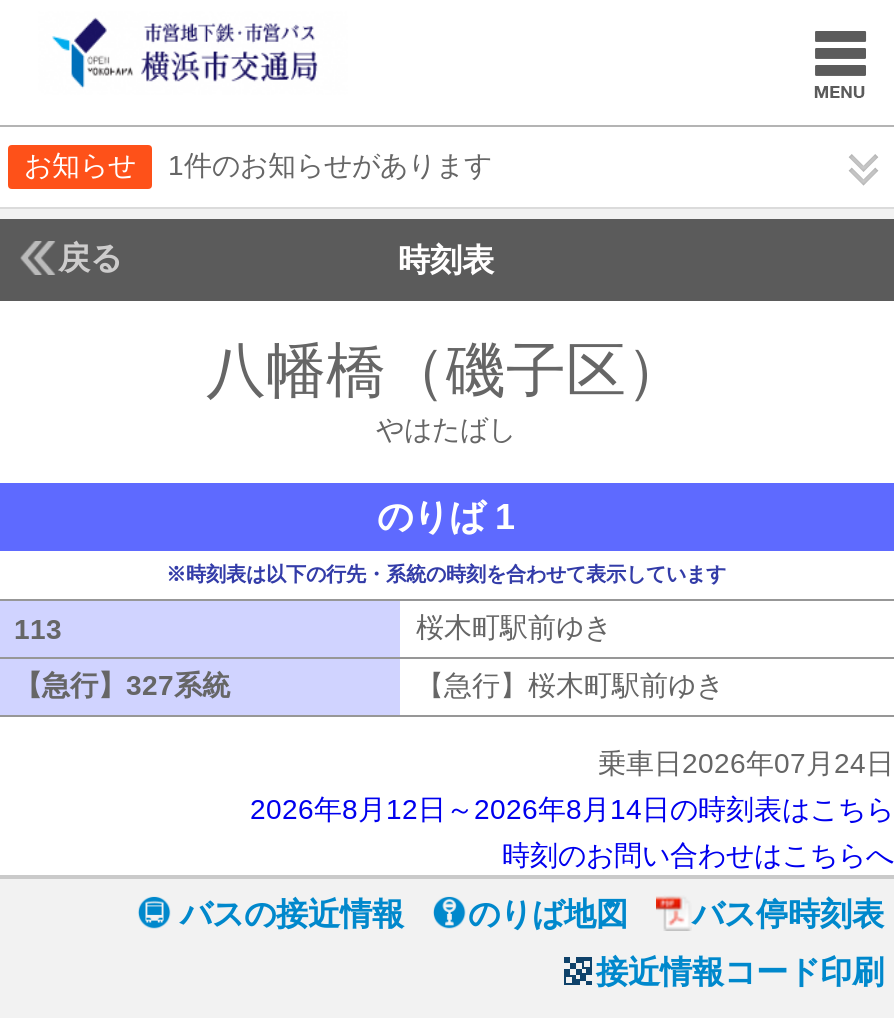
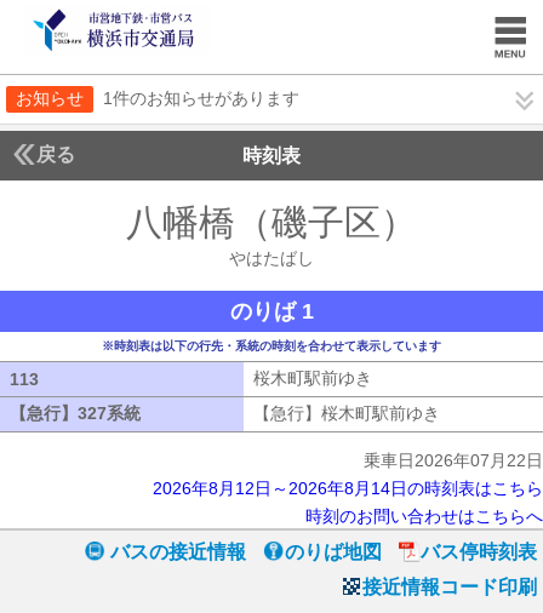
[598,747,894,779] 乗車日2026年07月24日 -> [364,451,543,470] 乗車日2026年07月22日

